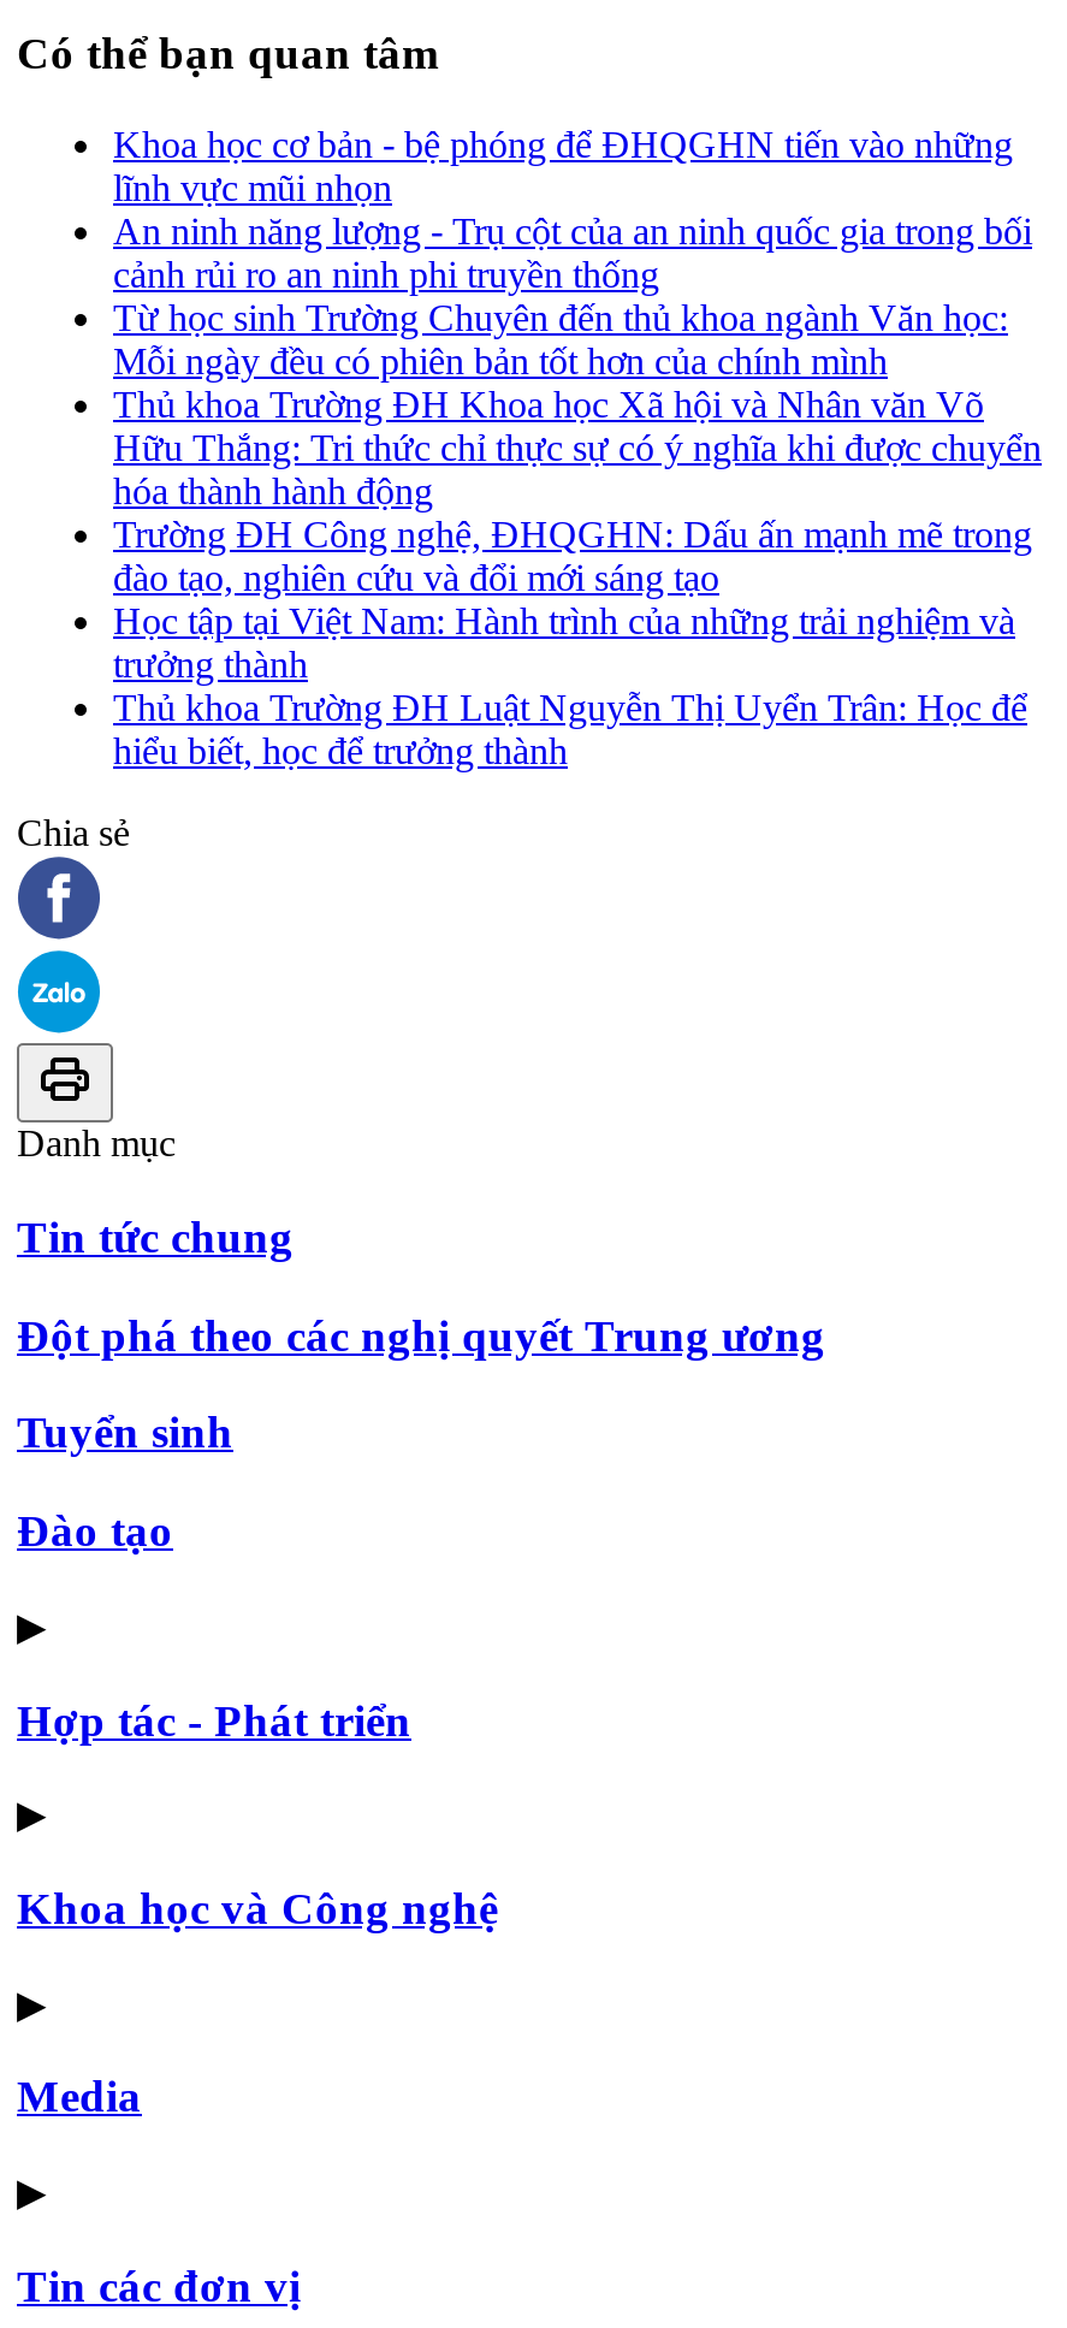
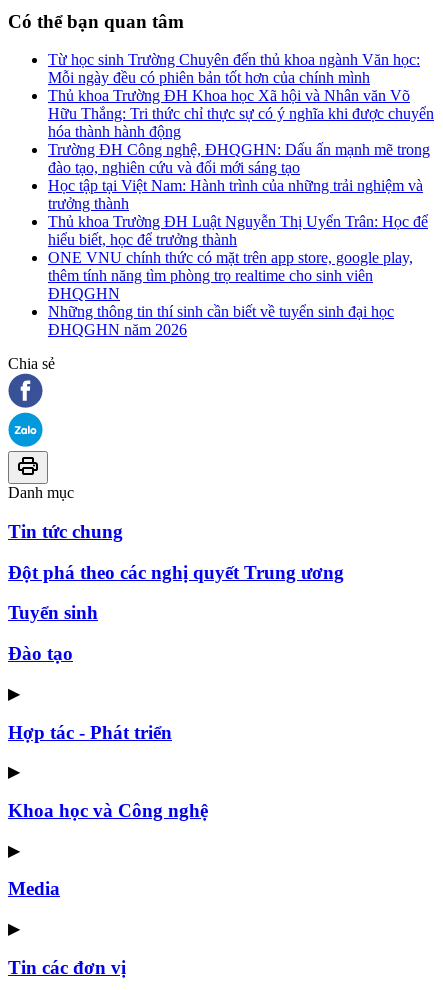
[113,124,1032,295] Khoa học cơ bản - bệ phóng để ĐHQGHN tiến vào những | lĩnh vực mũi nhọn | An ninh năng lượng - Trụ cột của an ninh quốc gia trong bối | cảnh rủi ro an ninh phi truyền thống -> none
moved [113,298,1042,772] -> [48,51,434,248]: Từ học sinh Trường Chuyên đến thủ khoa ngành Văn học: | Mỗi ngày đều có phiên bản tốt hơn của chính mình | Thủ khoa Trường ĐH Khoa học Xã hội và Nhân văn Võ | ... | Thủ khoa Trường ĐH Luật Nguyễn Thị Uyển Trân: Học để | hiểu biết, học để trưởng thành
none -> [48,249,413,338] ONE VNU chính thức có mặt trên app store, google play, | thêm tính năng tìm phòng trọ realtime cho sinh viên | ĐHQGHN | Những thông tin thí sinh cần biết về tuyển sinh đại học | ĐHQGHN năm 2026

